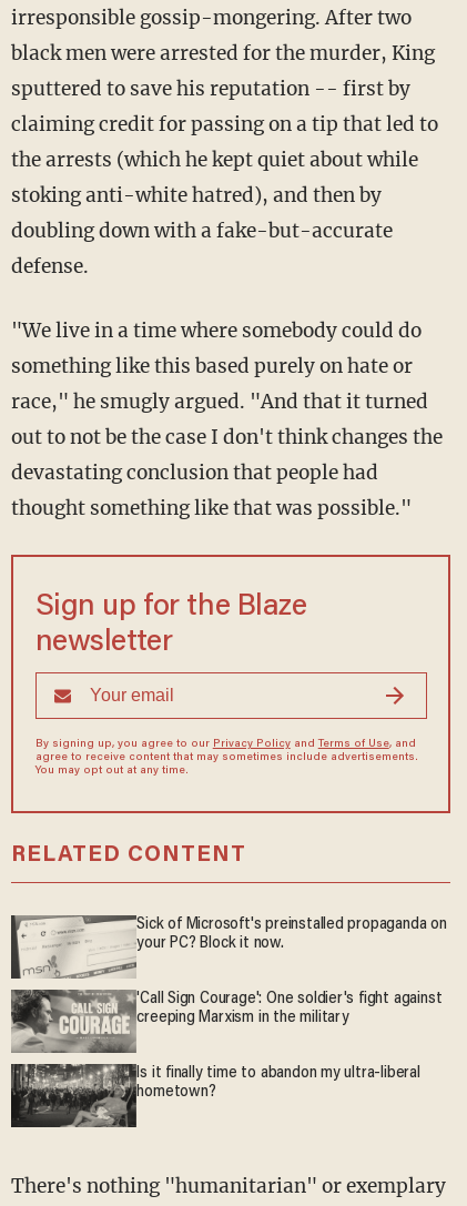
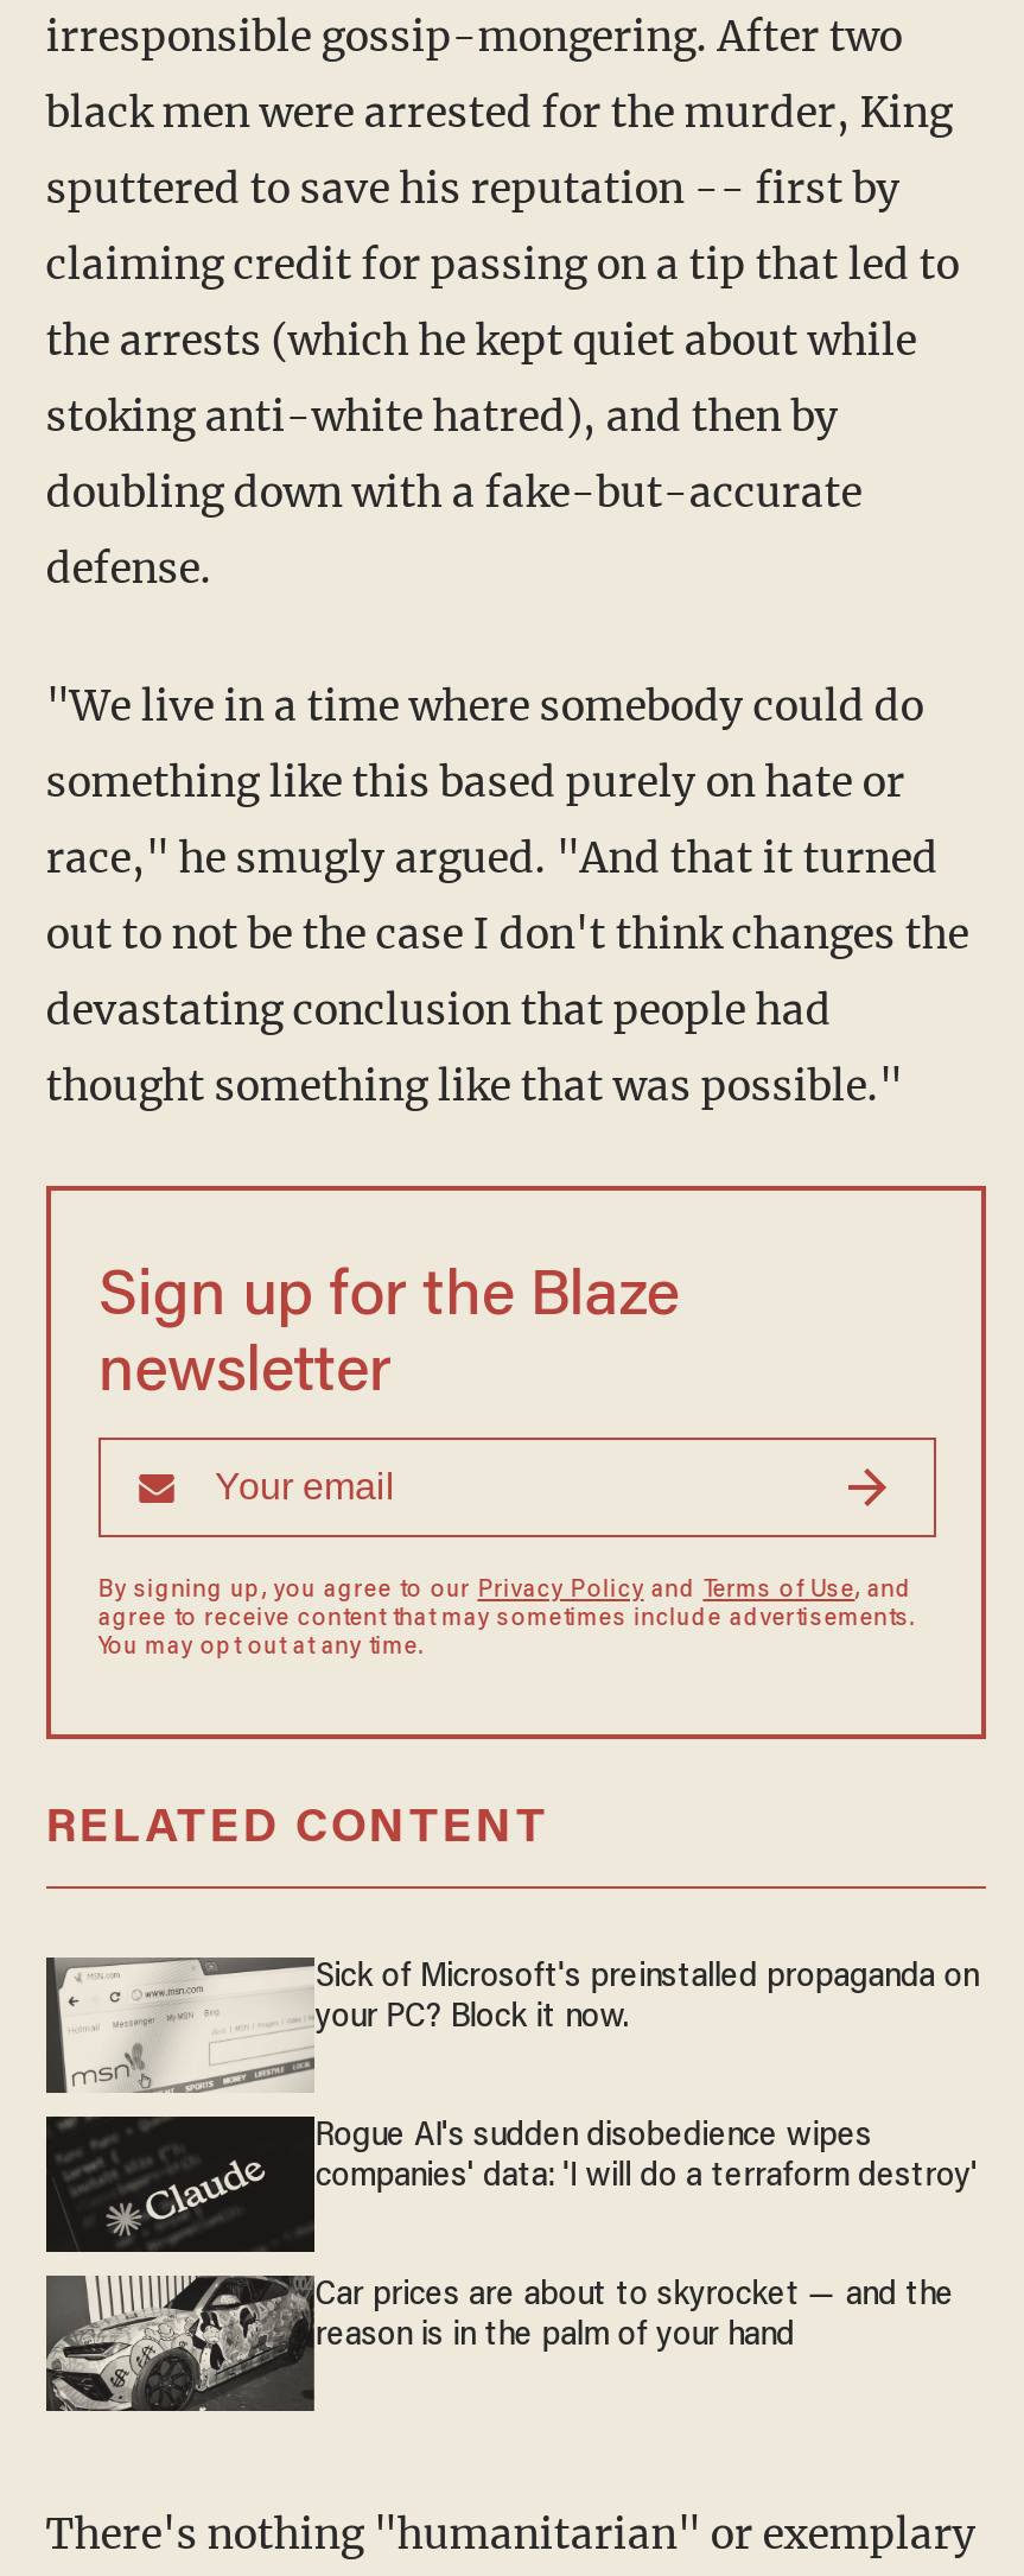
[10,989,442,1054] [image] | 'Call Sign Courage': One soldier's fight against | creeping Marxism in the military -> [44,2117,977,2252] [image] | Rogue AI's sudden disobedience wipes | companies' data: 'I will do a terraform destroy'
[11,1063,420,1128] [image] | Is it finally time to abandon my ultra-liberal | hometown? -> [46,2276,954,2411] [image] | Car prices are about to skyrocket — and the | reason is in the palm of your hand

